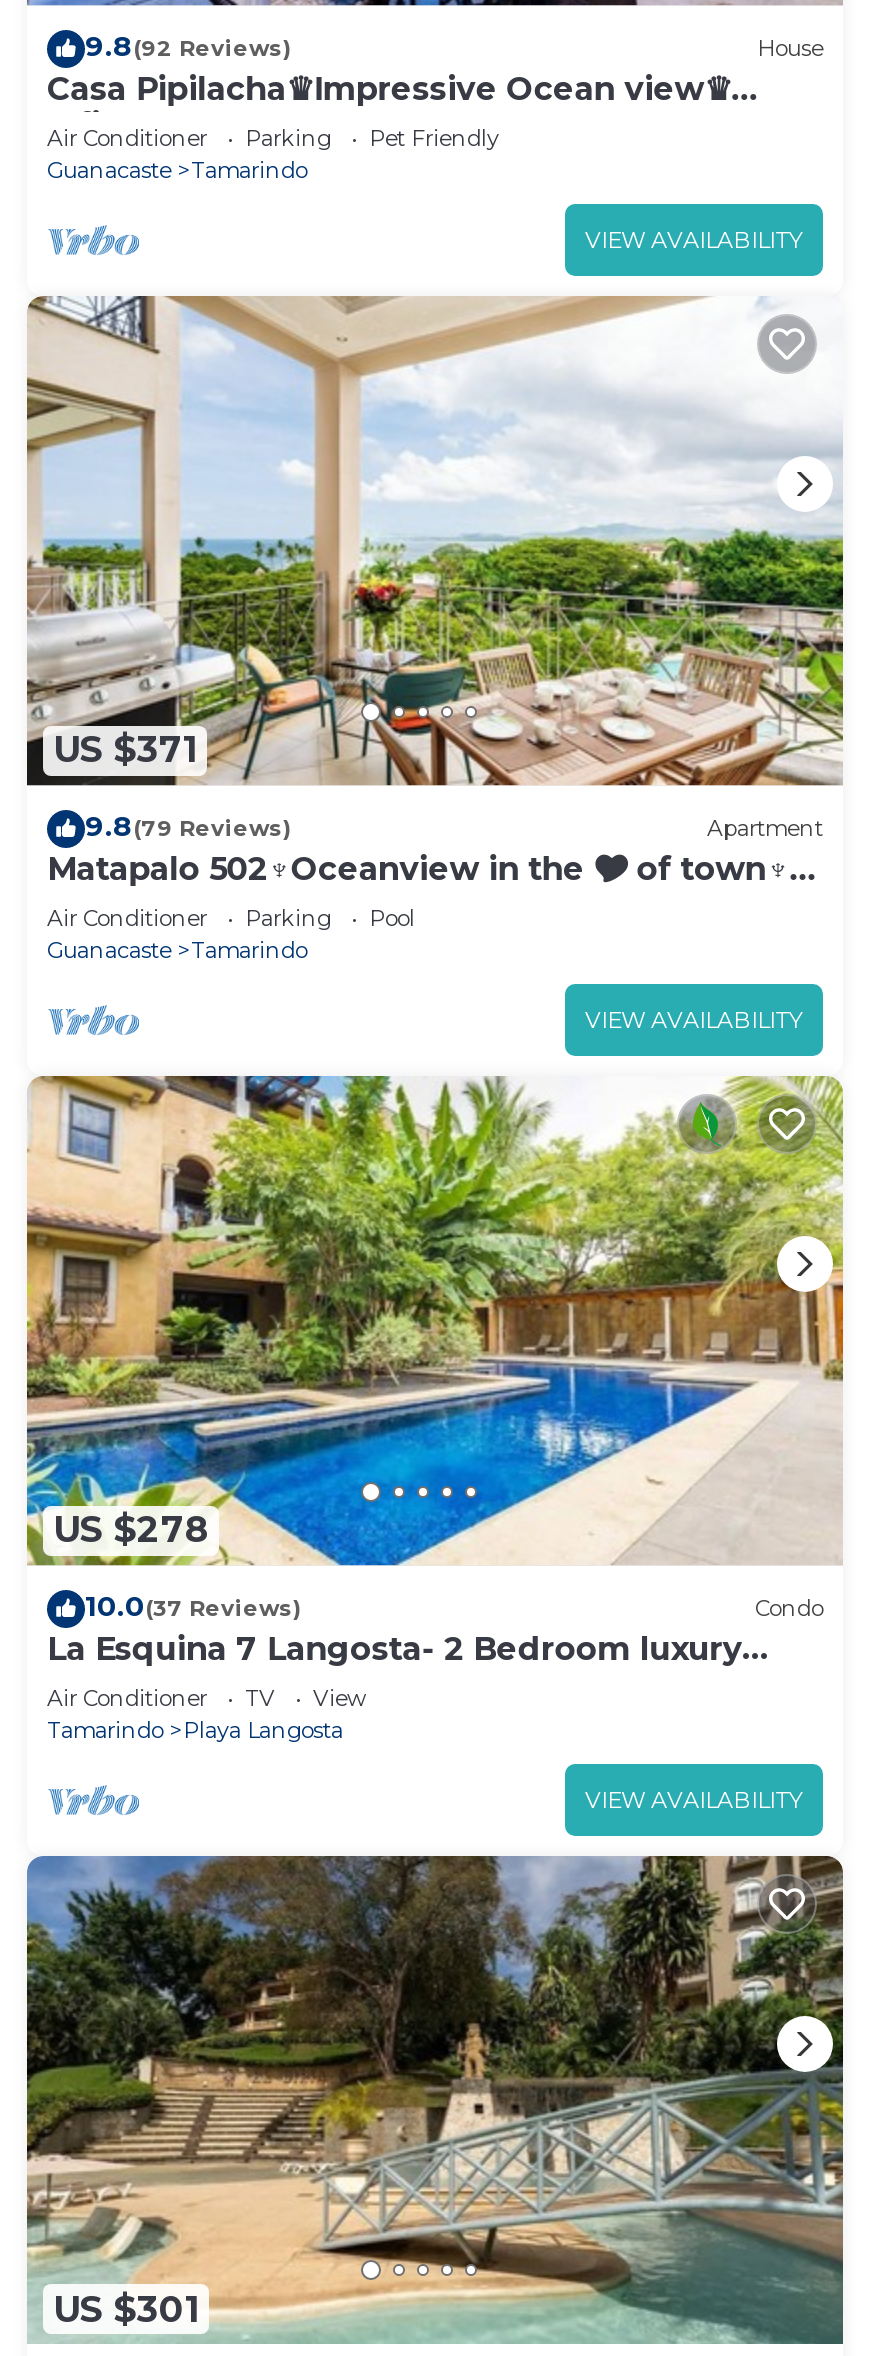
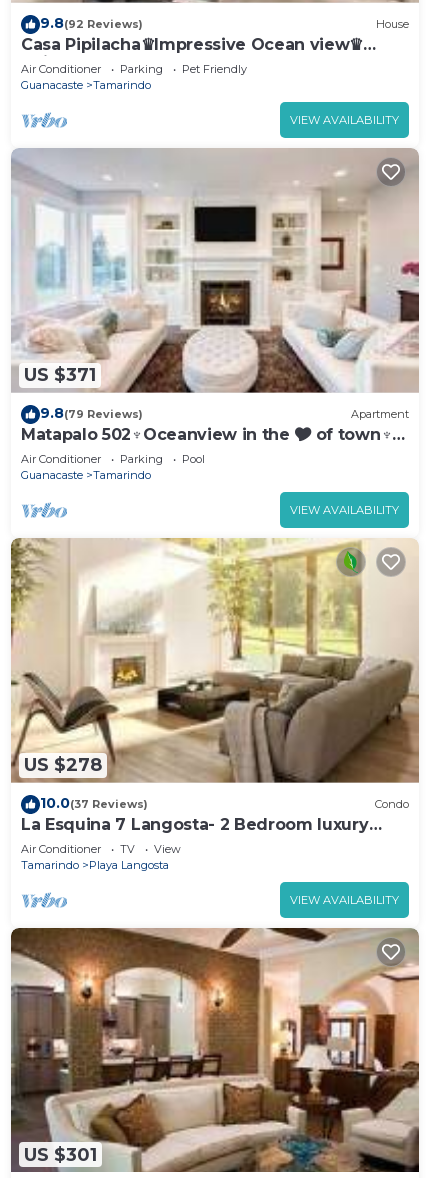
[25,296,845,788] [image] -> [11,148,420,393] [image]
[25,1074,843,1568] [image] -> [10,537,419,784] [image]
[25,1854,845,2346] [image] -> [10,927,419,1173] [image]

